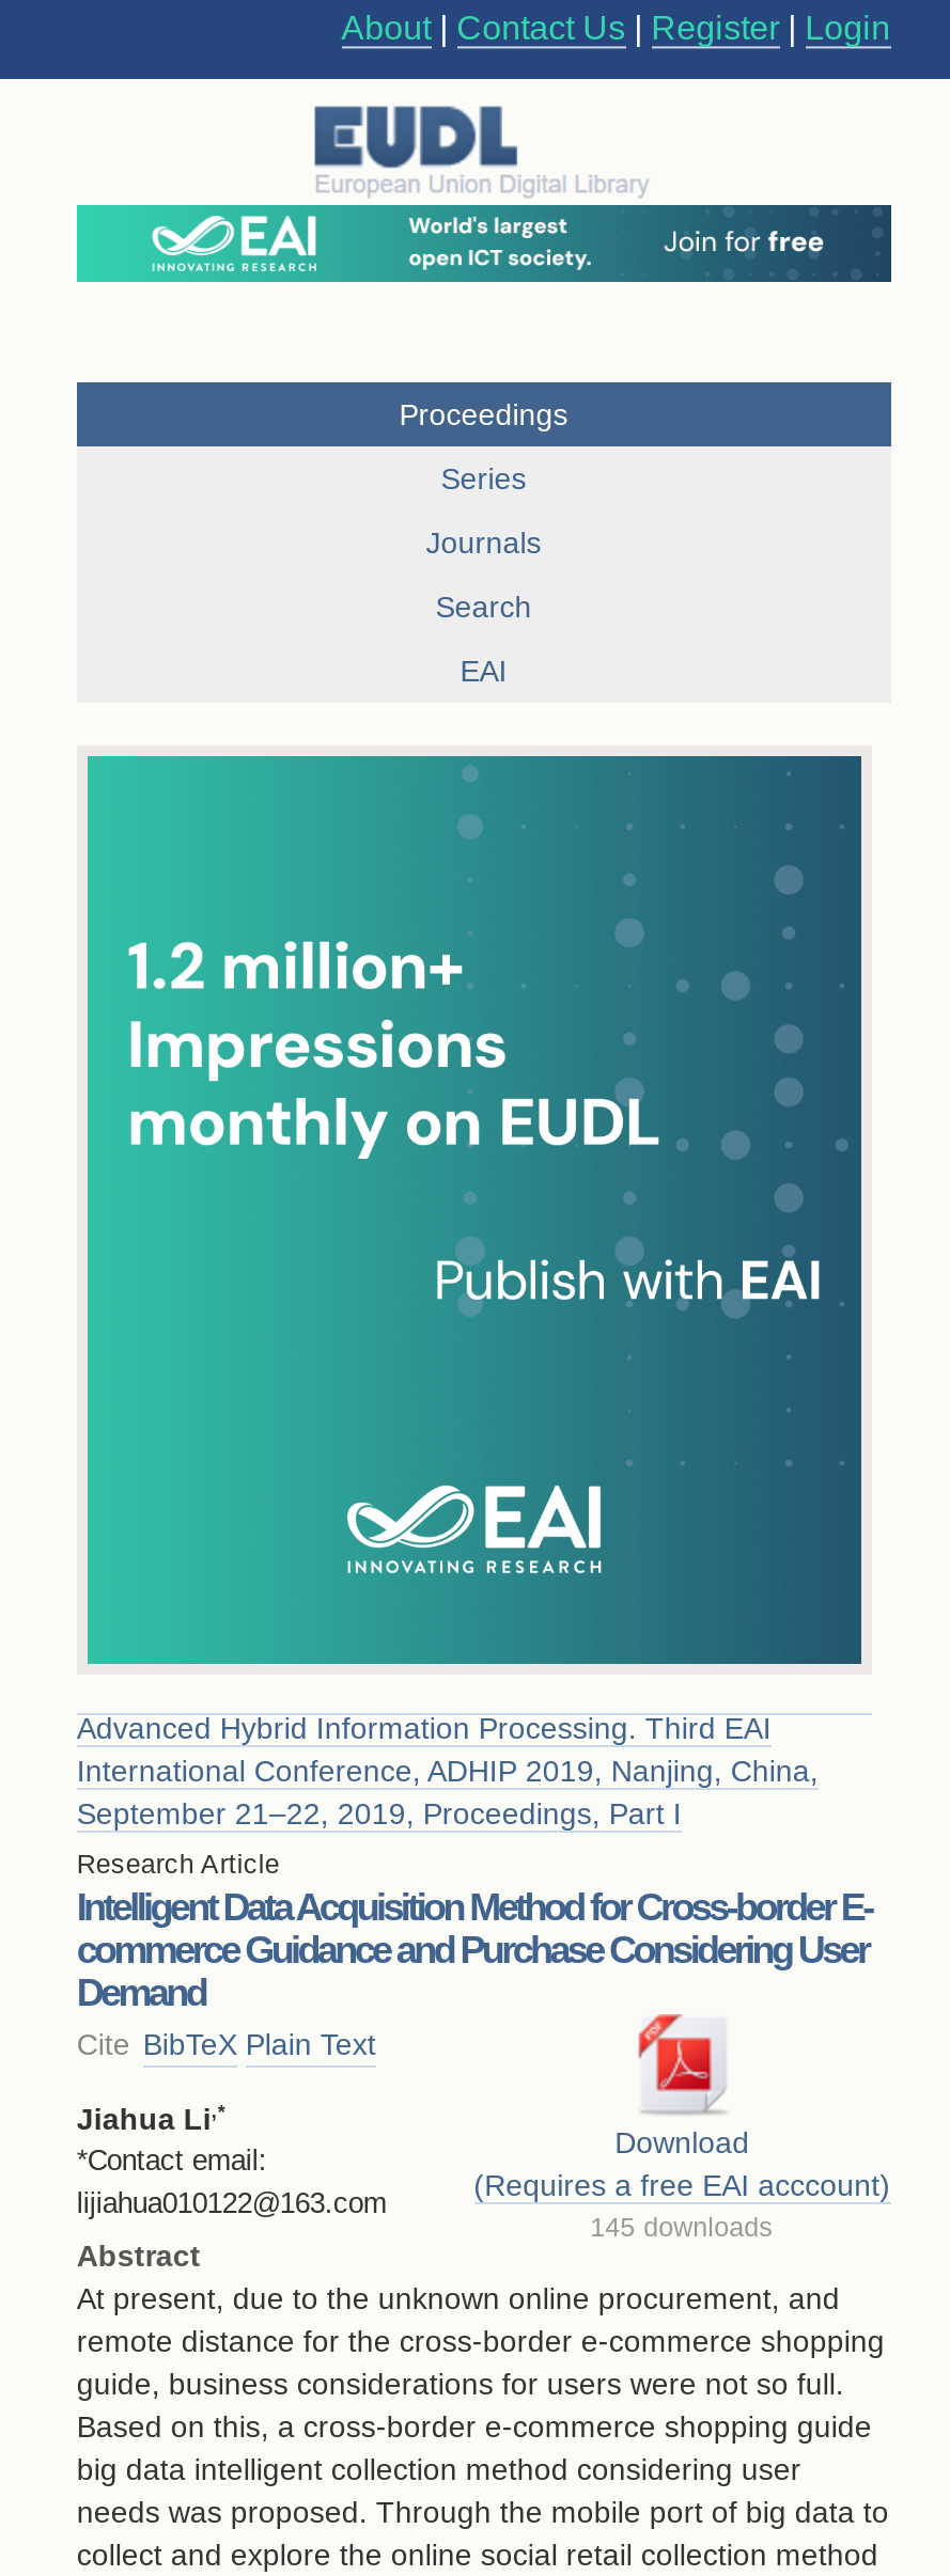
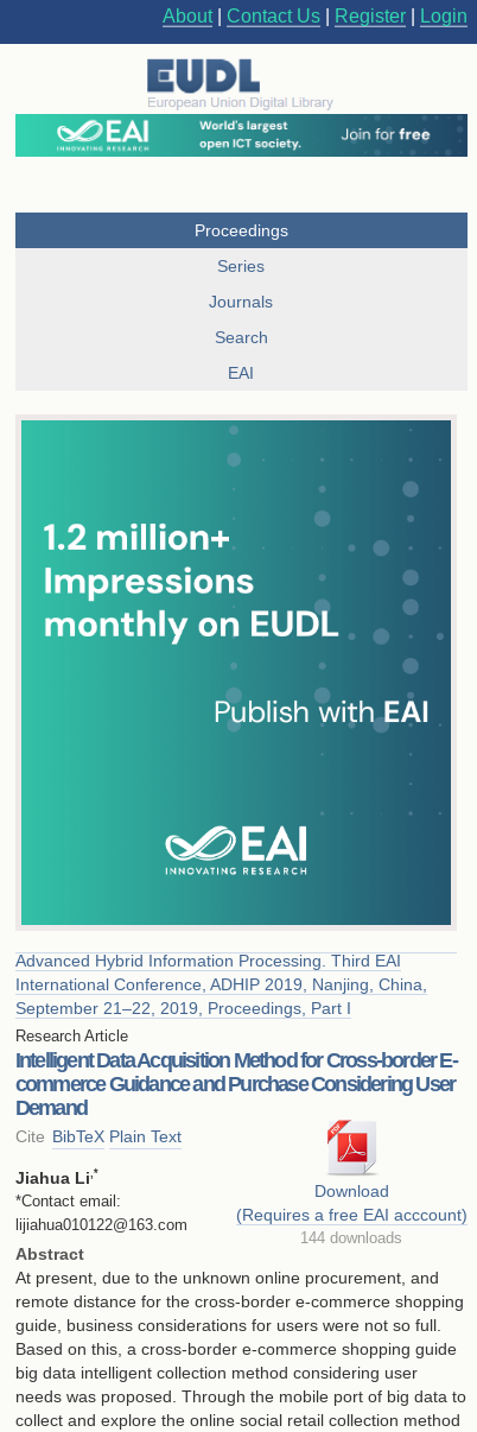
[590,2212,774,2242] 145 downloads -> [300,1230,402,1246] 144 downloads

